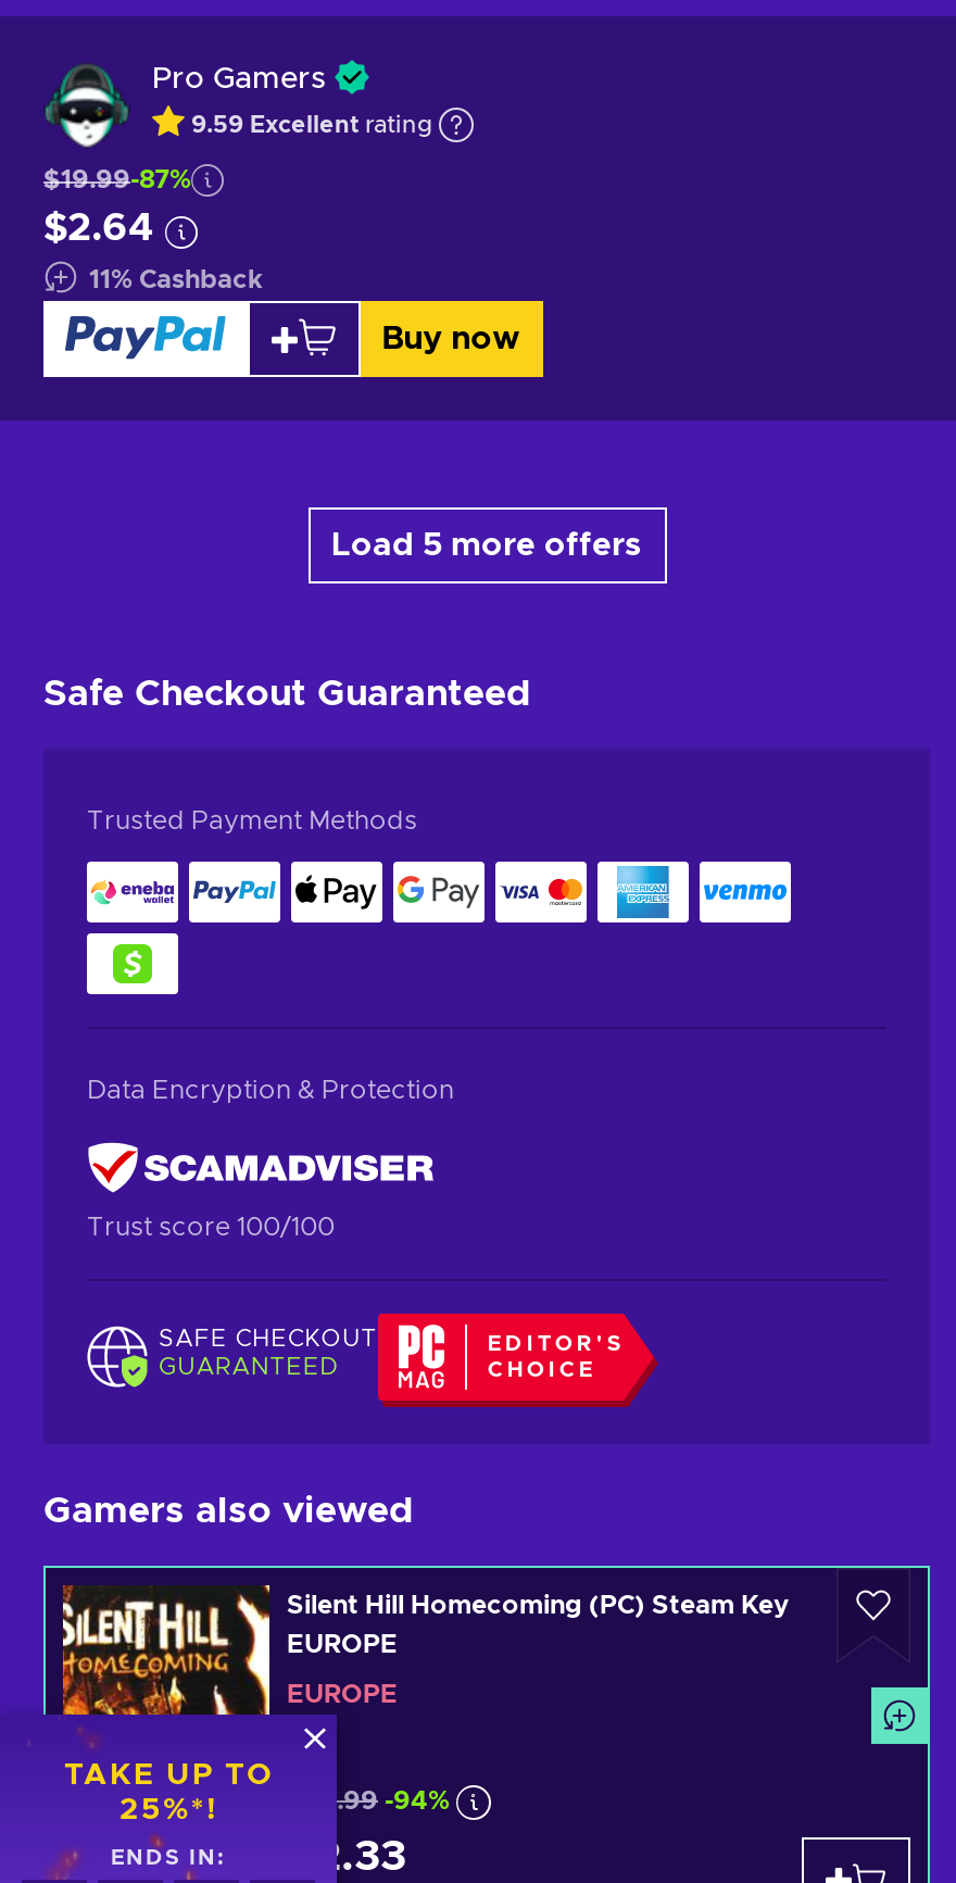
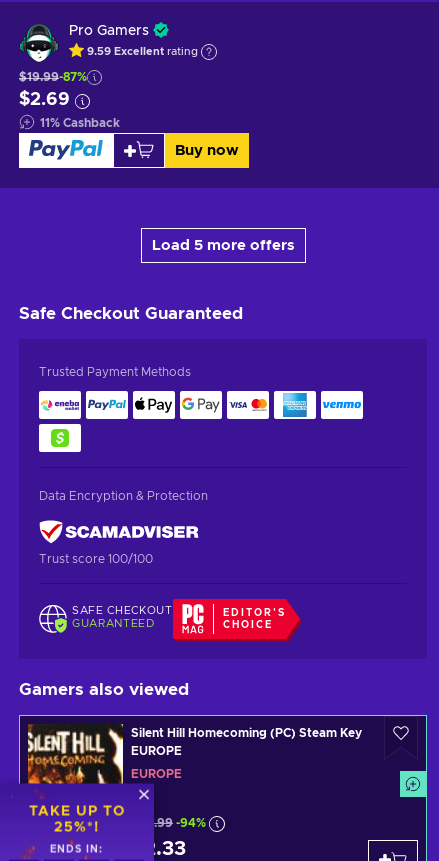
[43,209,154,248] $2.64 -> [19,91,70,109] $2.69

